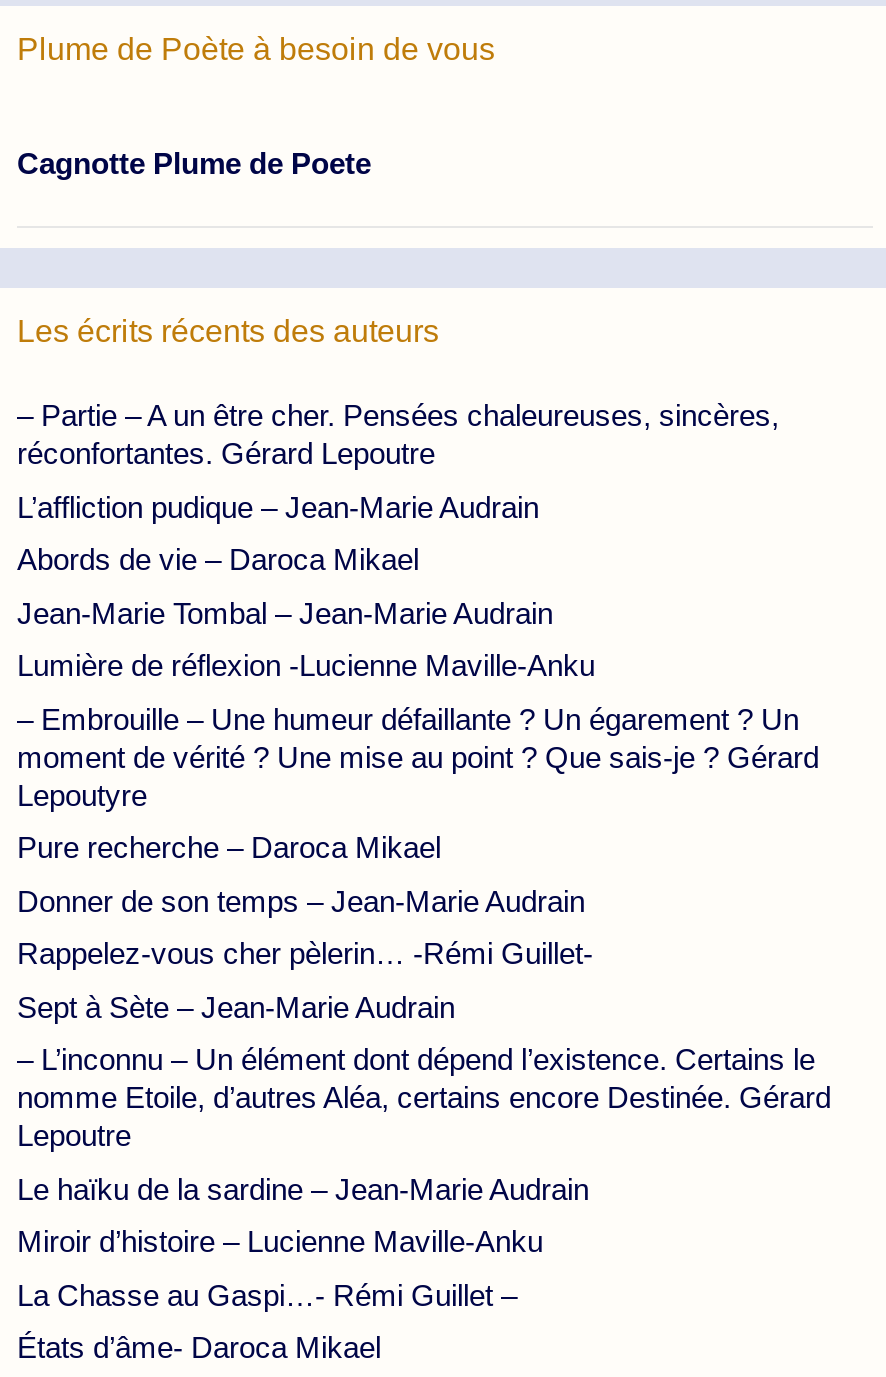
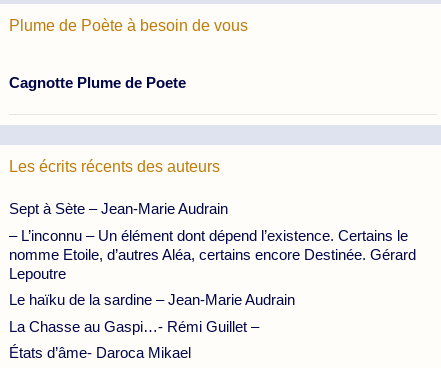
[17,399,819,971] – Partie – A un être cher. Pensées chaleureuses, sincères, | réconfortantes. Gérard Lepoutre | L’affliction pudique – Jean-Marie Audrain | Abords de vie – Daroca Mikael | Jean-Marie Tombal – Jean-Marie Audrain | Lumière de réflexion -Lucienne Maville-Anku | – Embrouille – Une humeur défaillante ? Un égarement ? Un | moment de vérité ? Une mise au point ? Que sais-je ? Gérard | Lepoutyre | Pure recherche – Daroca Mikael | Donner de son temps – Jean-Marie Audrain | Rappelez-vous cher pèlerin… -Rémi Guillet- -> none
[17,1225,543,1259] Miroir d’histoire – Lucienne Maville-Anku -> none

